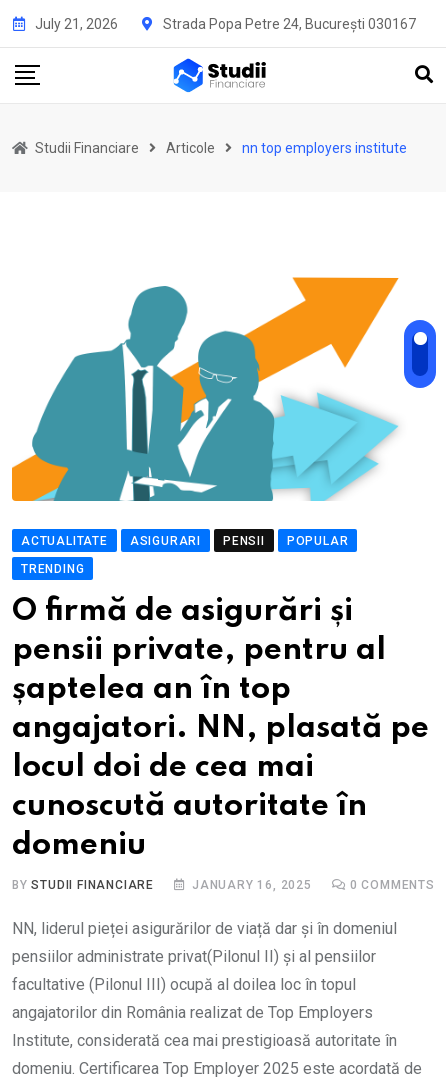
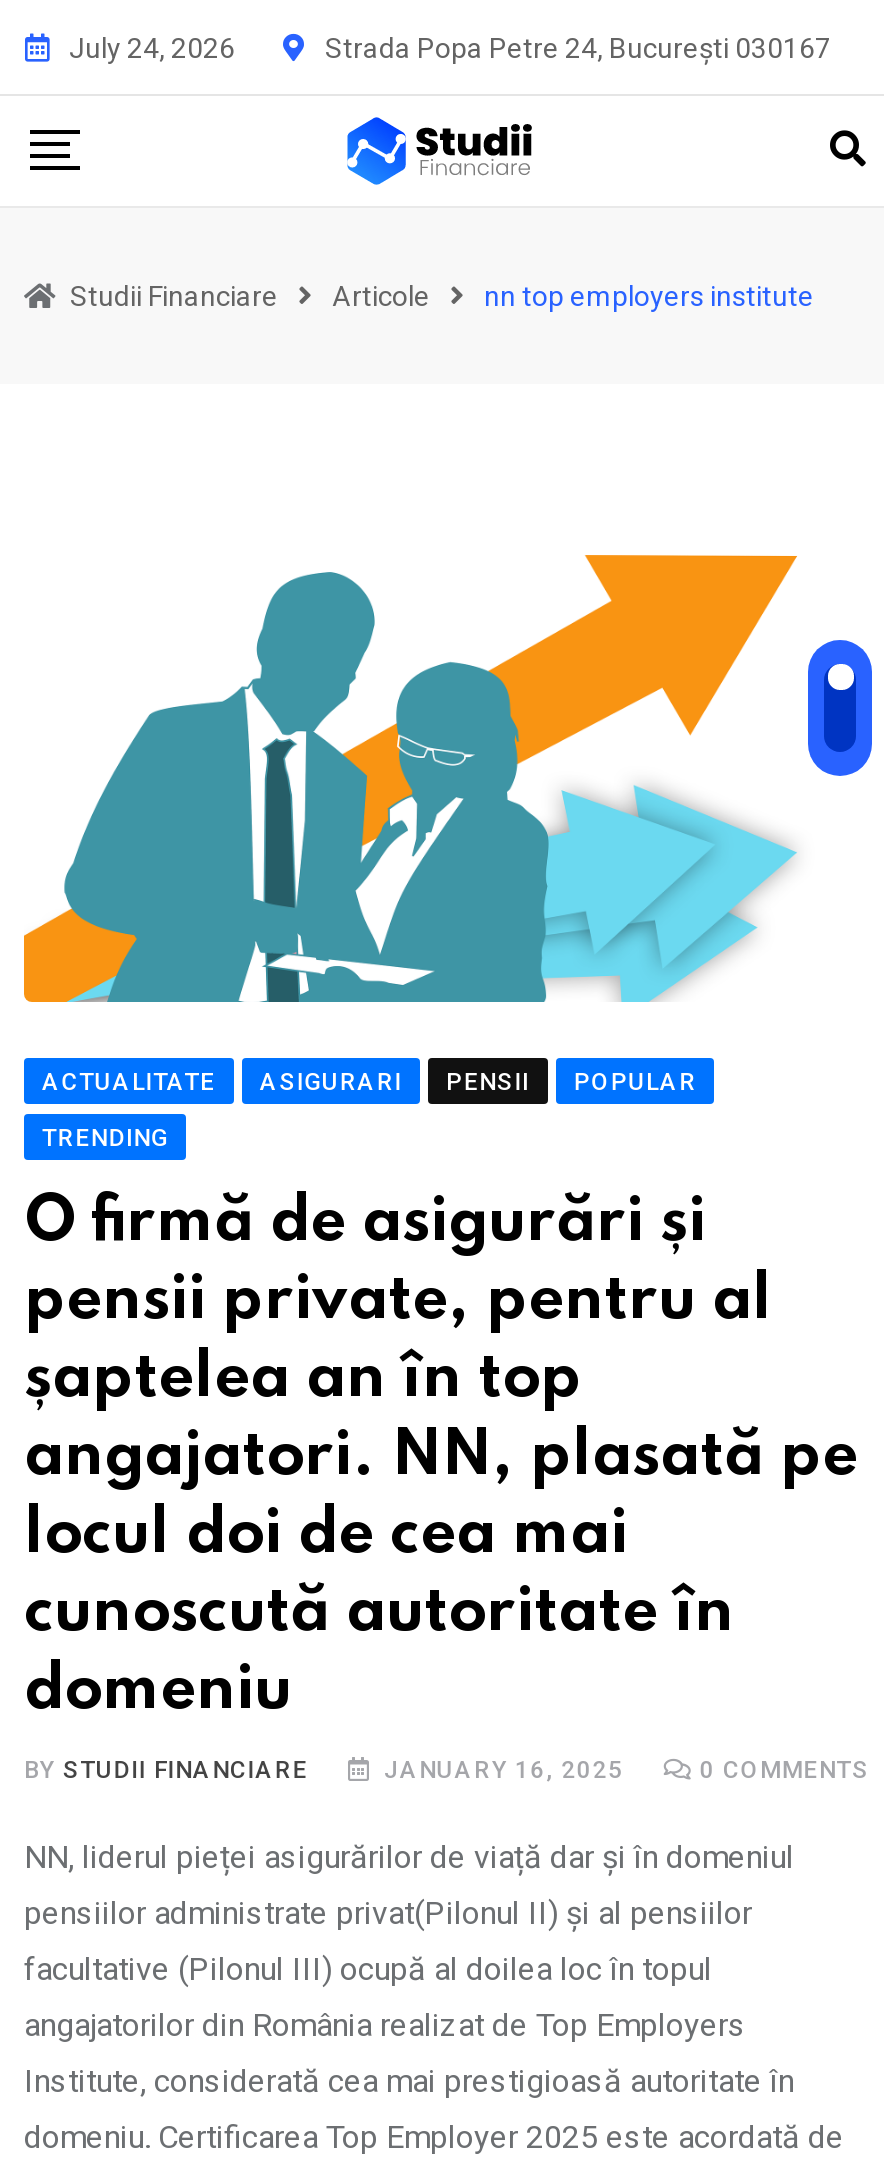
[34,15,117,31] July 21, 2026 -> [69,31,235,63] July 24, 2026

